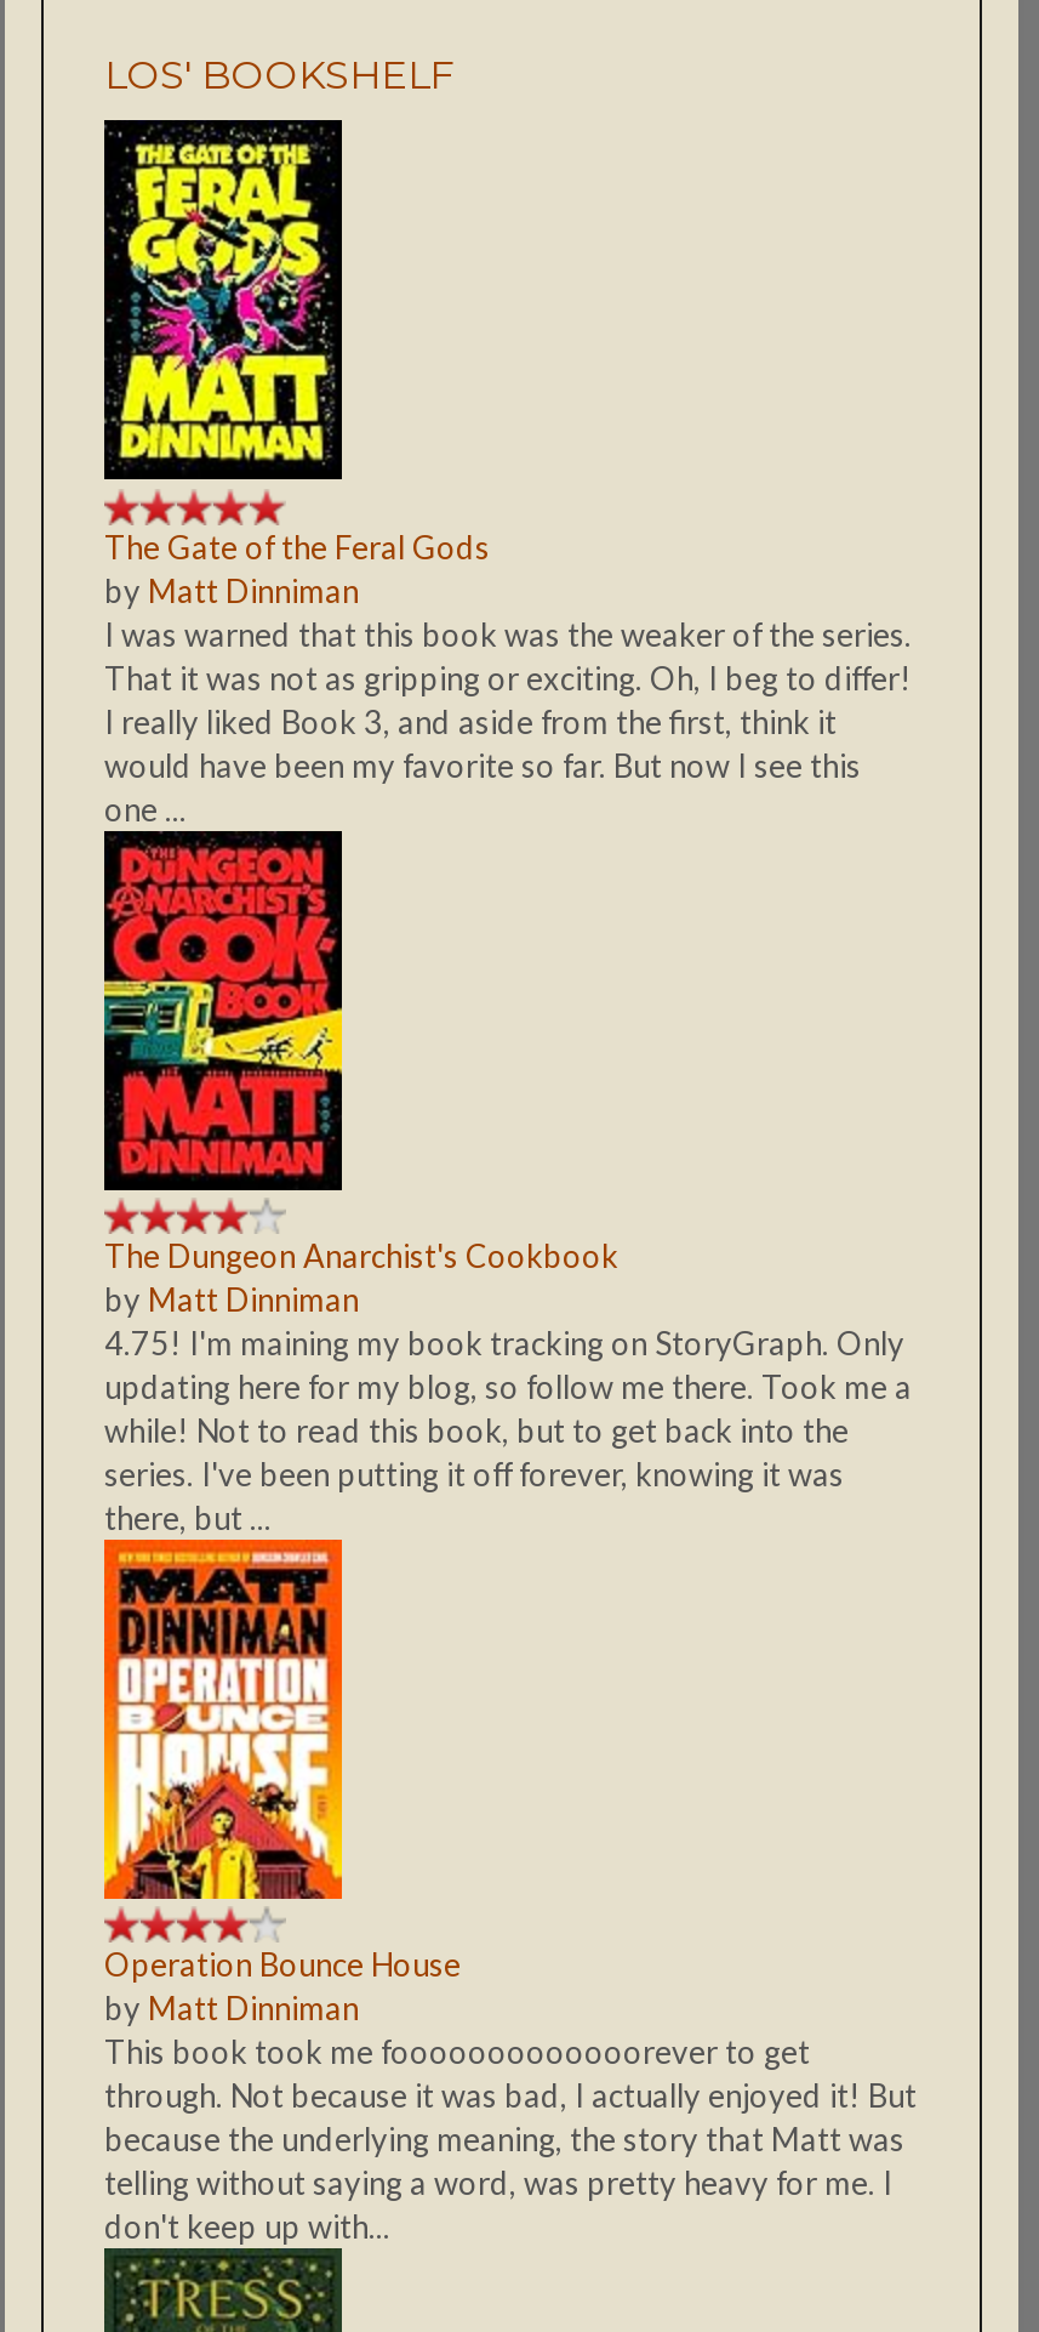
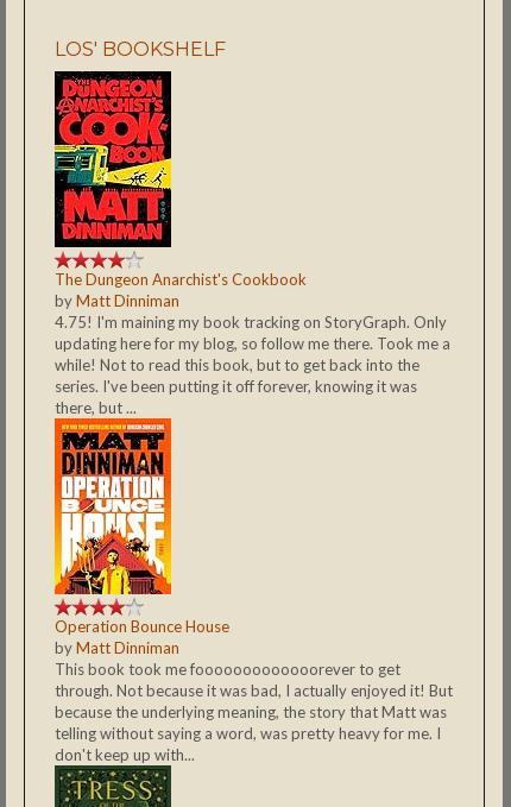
[102,119,912,828] [image] | The Gate of the Feral Gods | by Matt Dinniman | I was warned that this book was the weaker of the series. | That it was not as gripping or exciting. Oh, I beg to differ! | I really liked Book 3, and aside from the first, think it | would have been my favorite so far. But now I see this | one ... -> none

